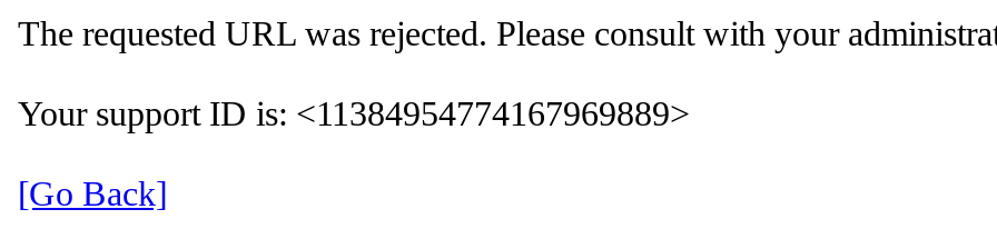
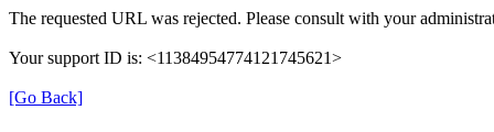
[18,94,690,132] Your support ID is: <11384954774167969889> -> [9,48,342,67] Your support ID is: <11384954774121745621>

